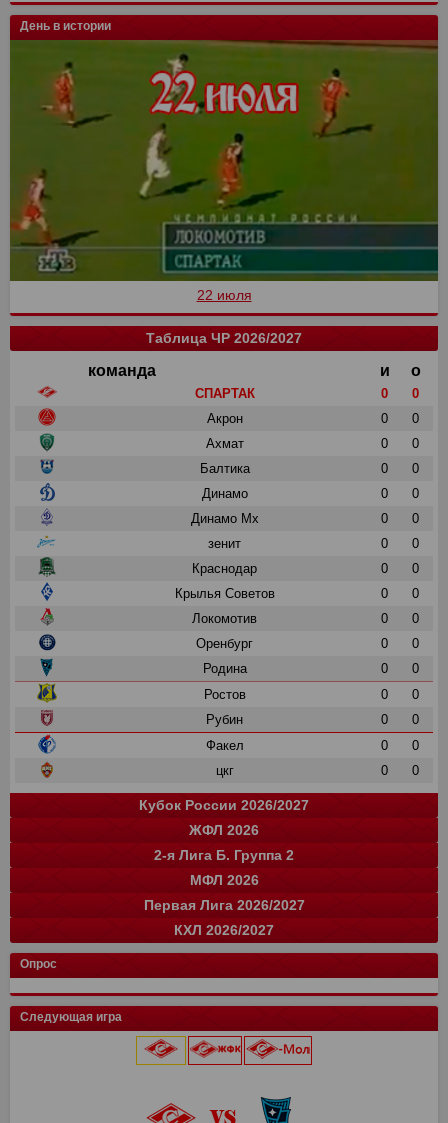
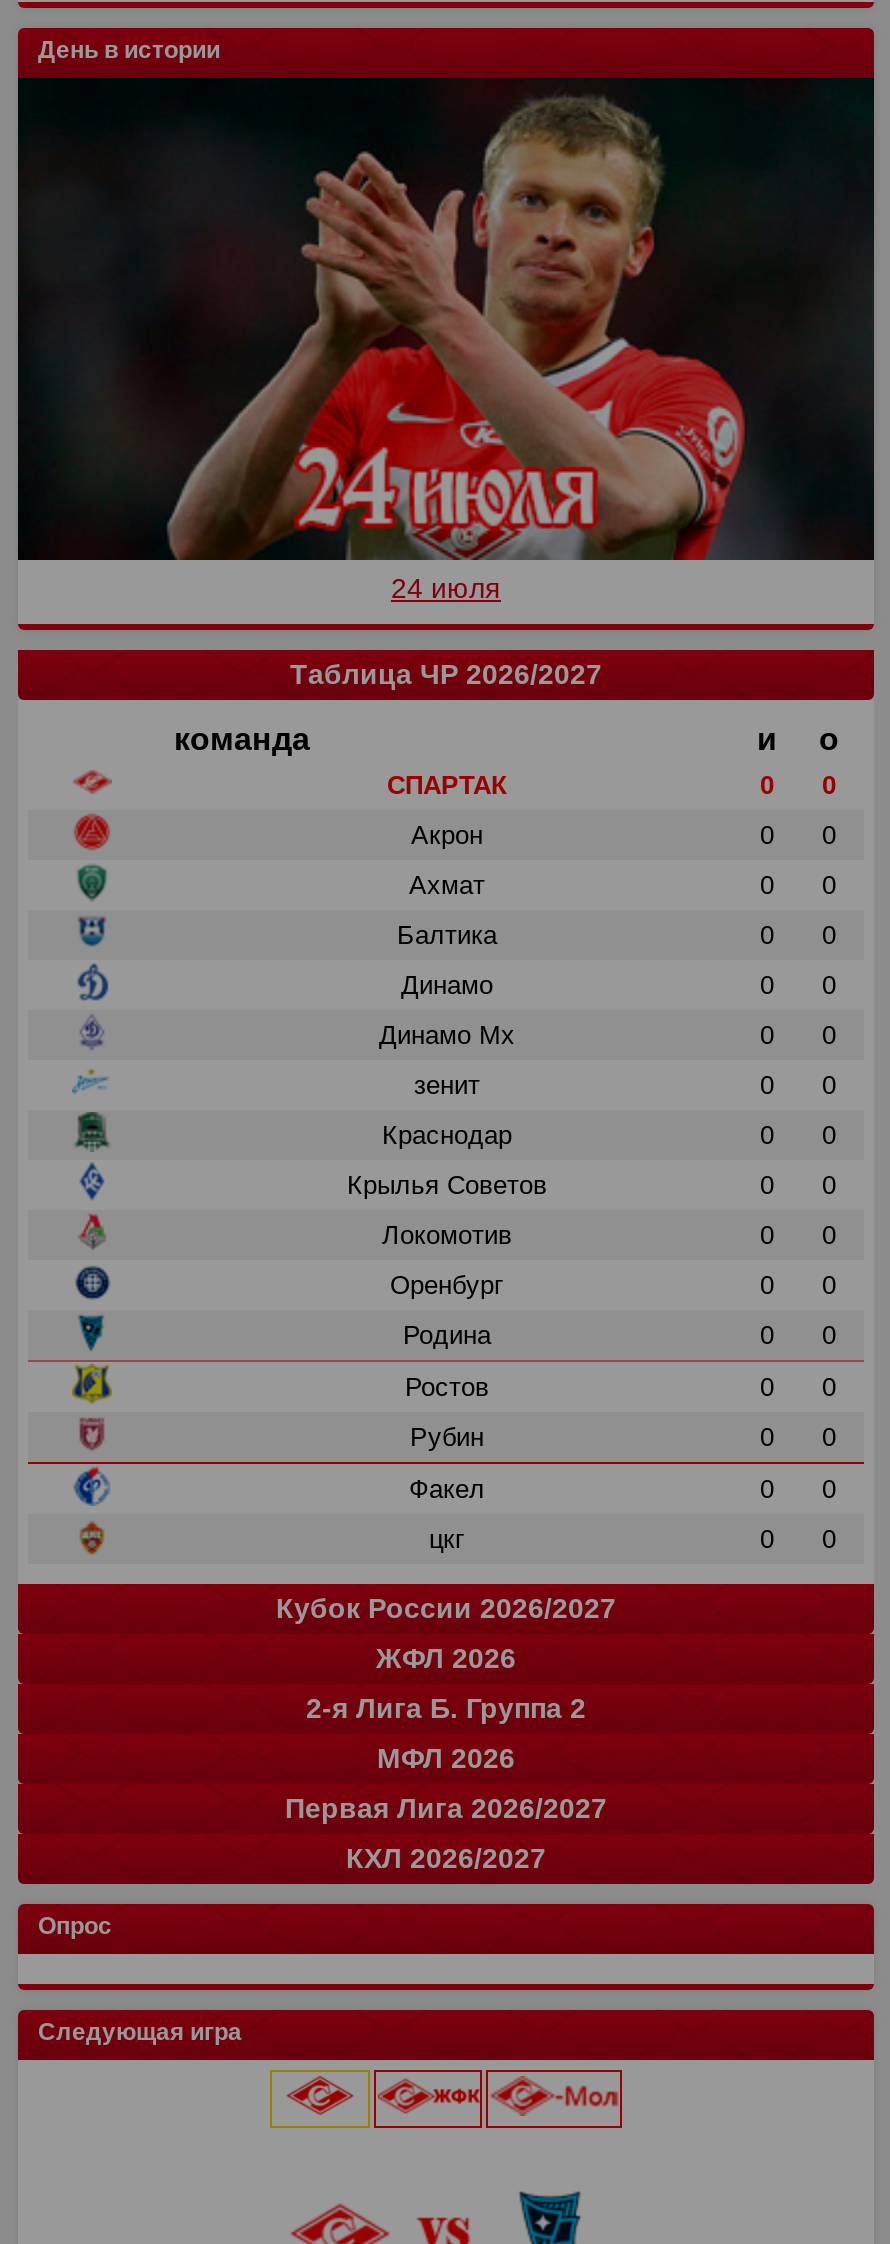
[9,39,439,303] [image] | 22 июля -> [16,76,876,604] [image] | 24 июля

